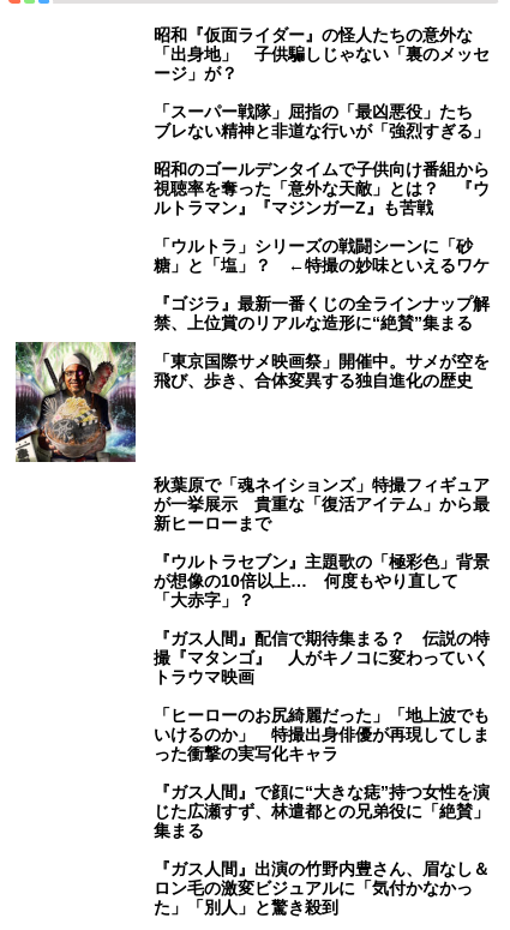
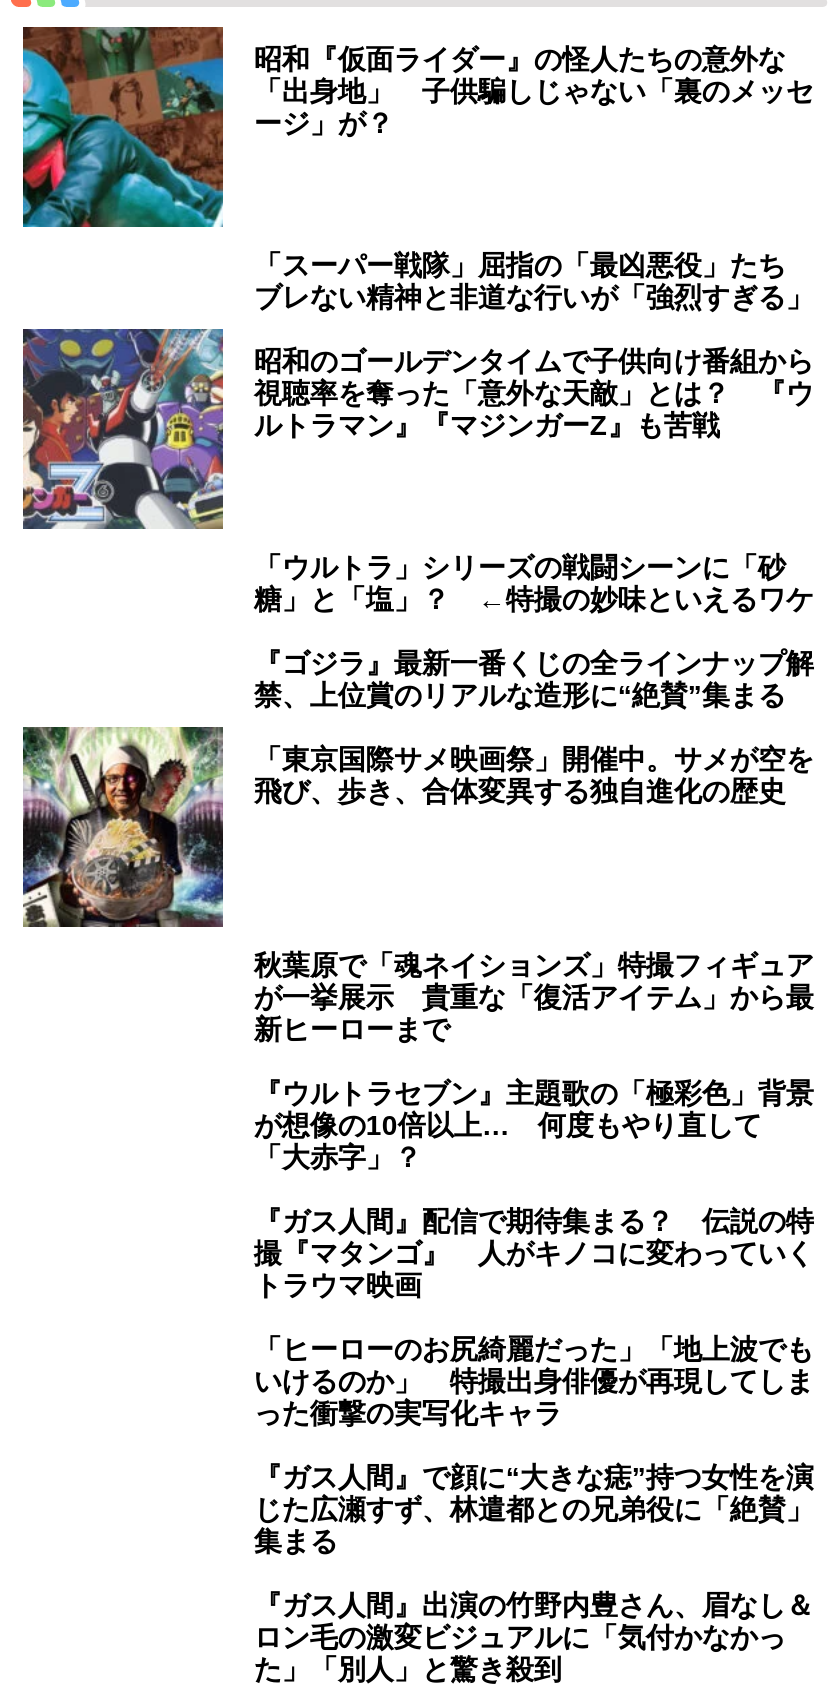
none -> [21,24,225,230] [image]
none -> [21,326,225,532] [image]

